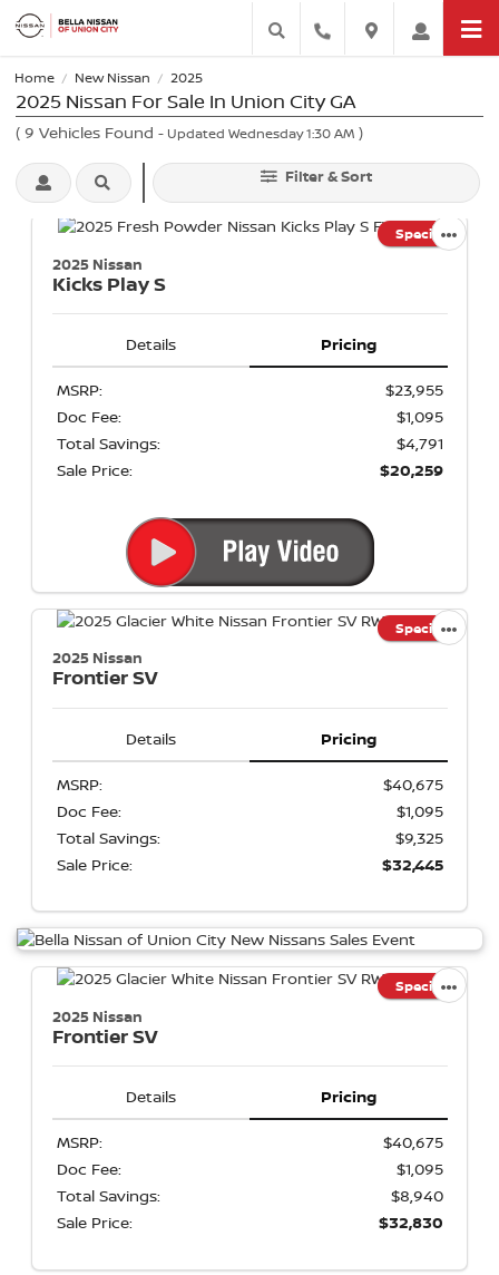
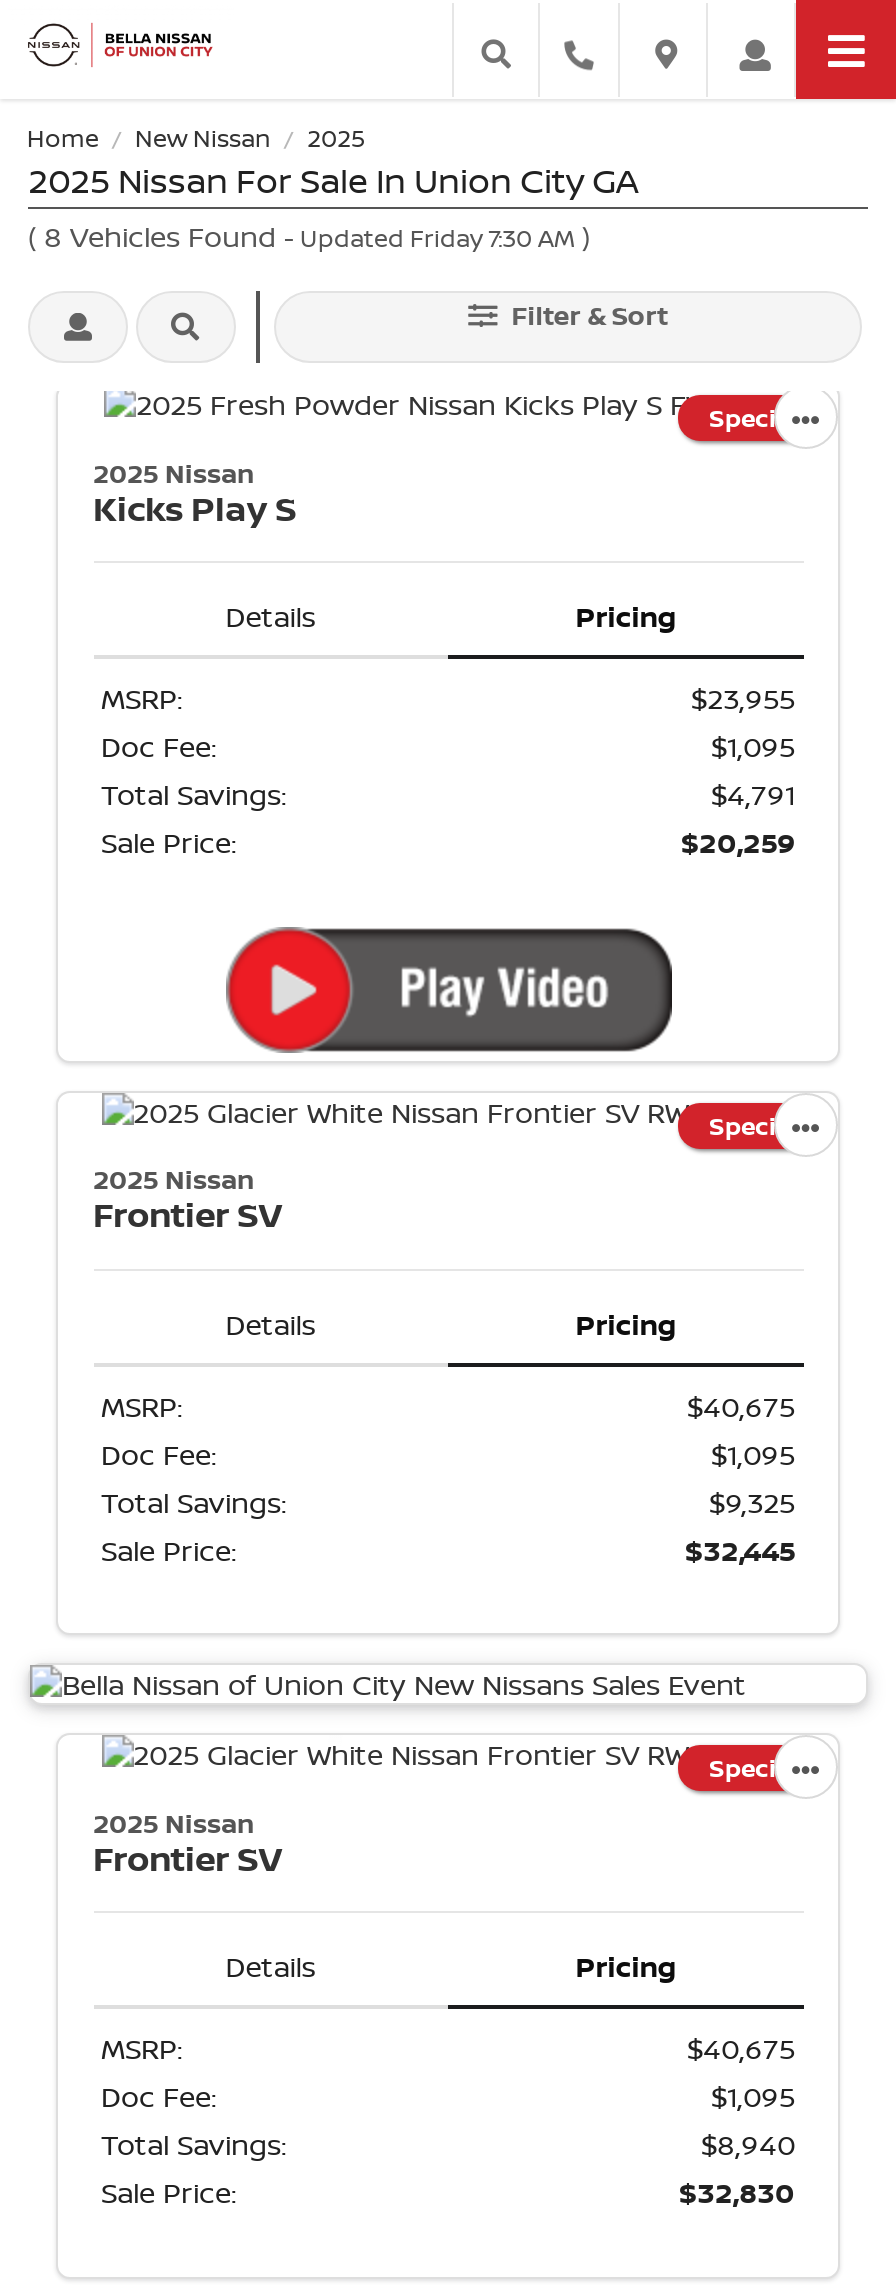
[16,122,363,143] (9 Vehicles Found - Updated Wednesday 1:30 AM) -> [28,217,590,255] (8 Vehicles Found - Updated Friday 7:30 AM)

